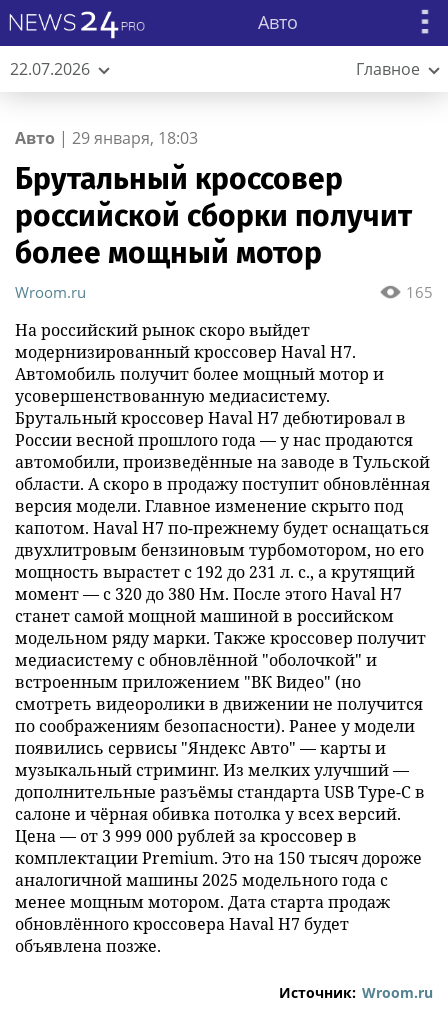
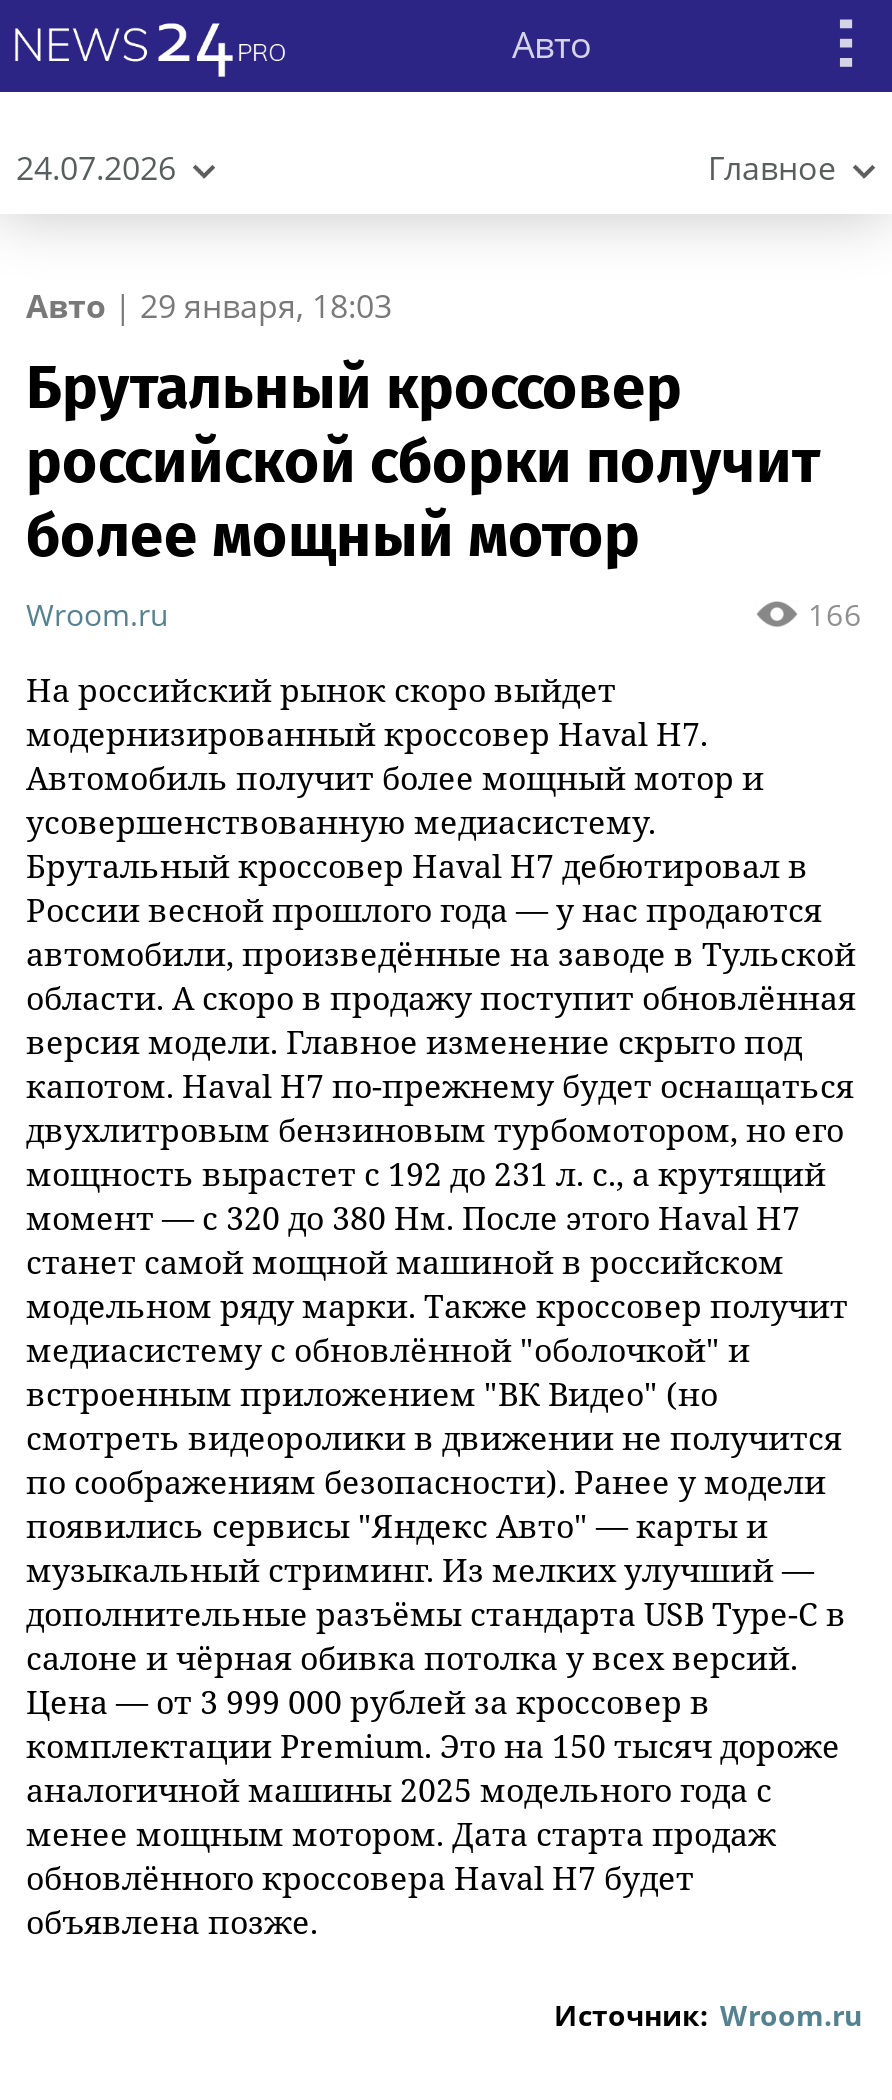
[10,57,90,79] 22.07.2026 -> [16,145,176,189] 24.07.2026
[406,282,433,302] 165 -> [808,594,862,634] 166

